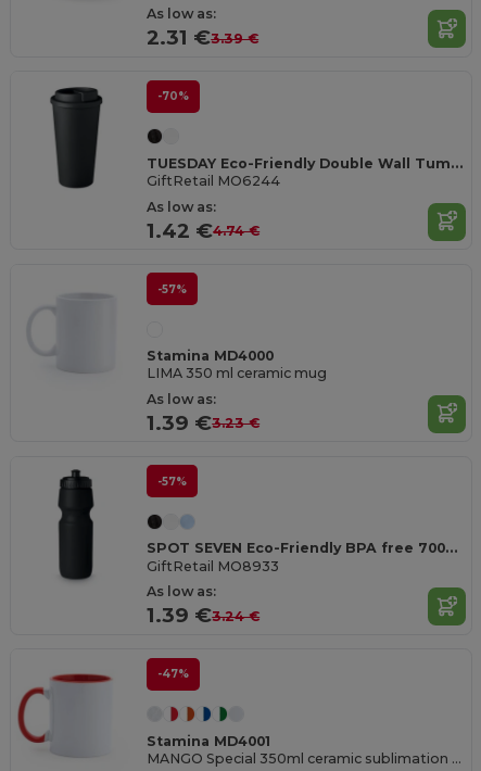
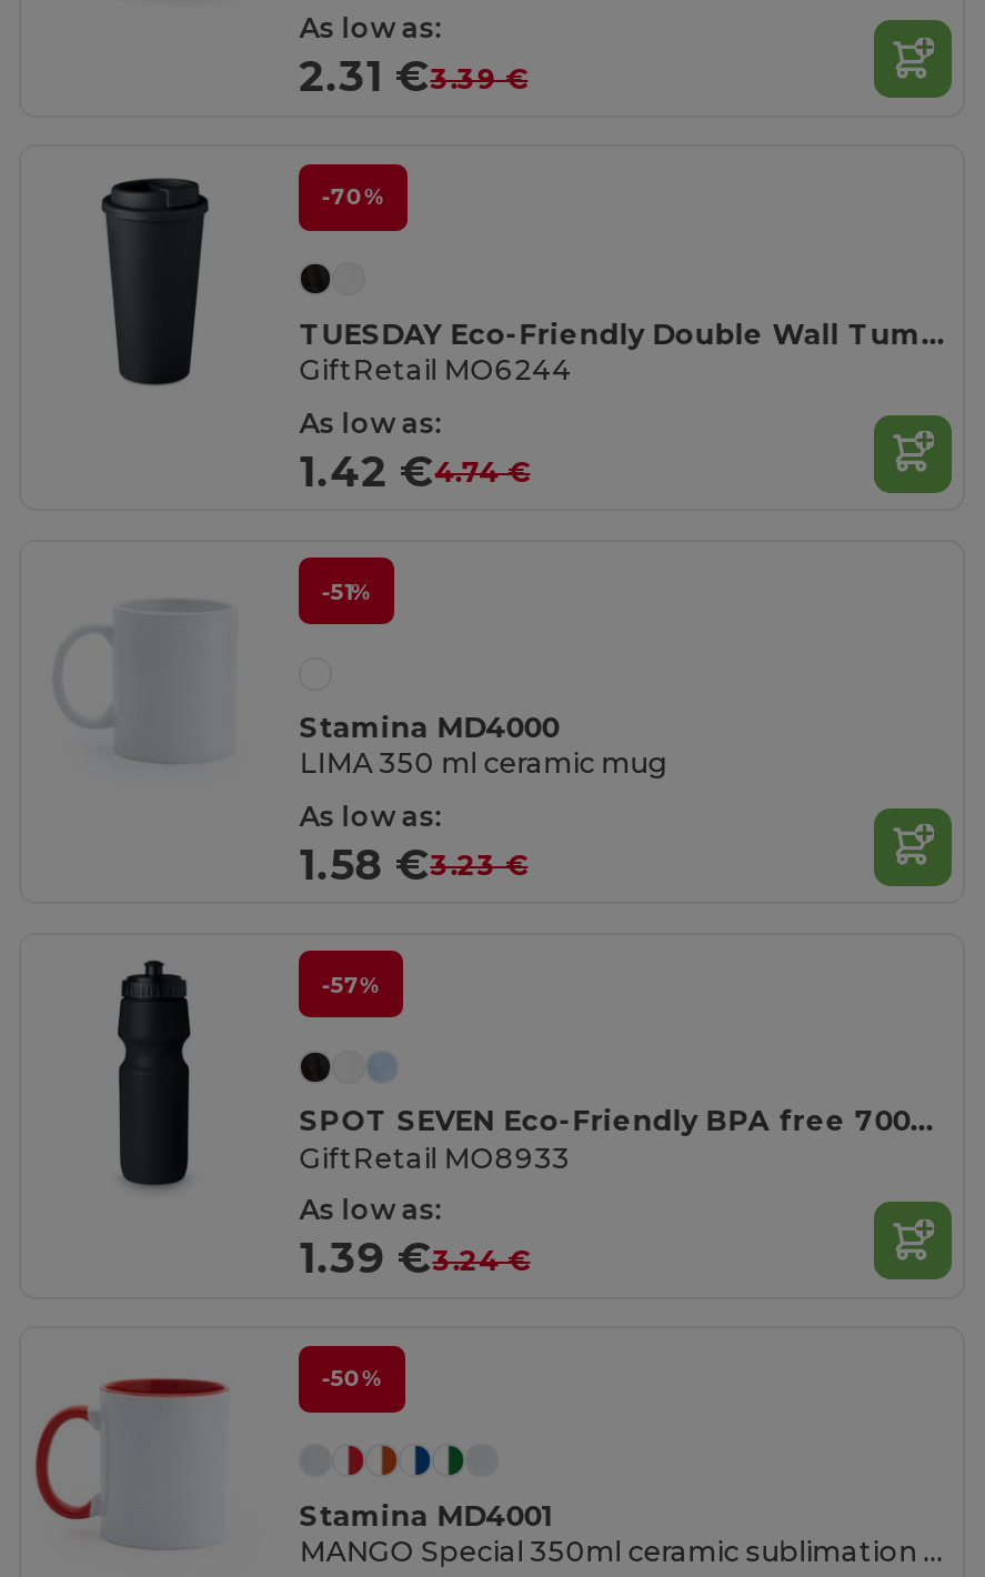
[158,282,187,296] -57% -> [321,576,372,605] -51%
[147,410,260,435] 1.39 €3.23 € -> [299,839,528,890] 1.58 €3.23 €
[158,667,189,681] -47% -> [321,1364,384,1393] -50%

